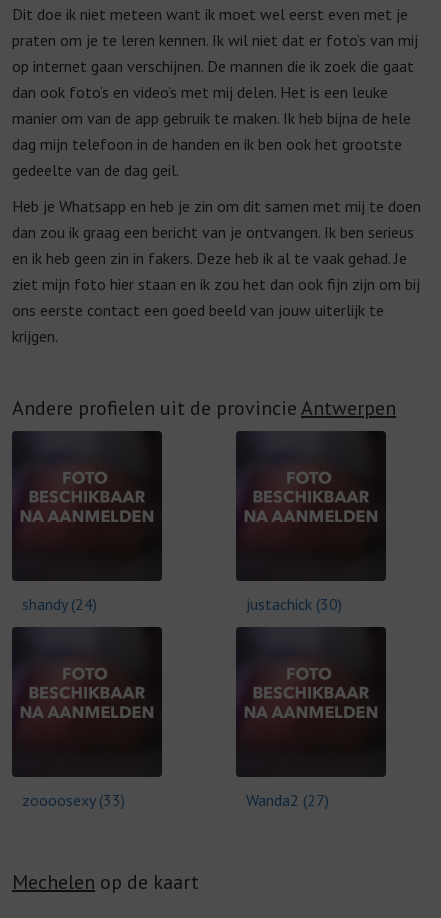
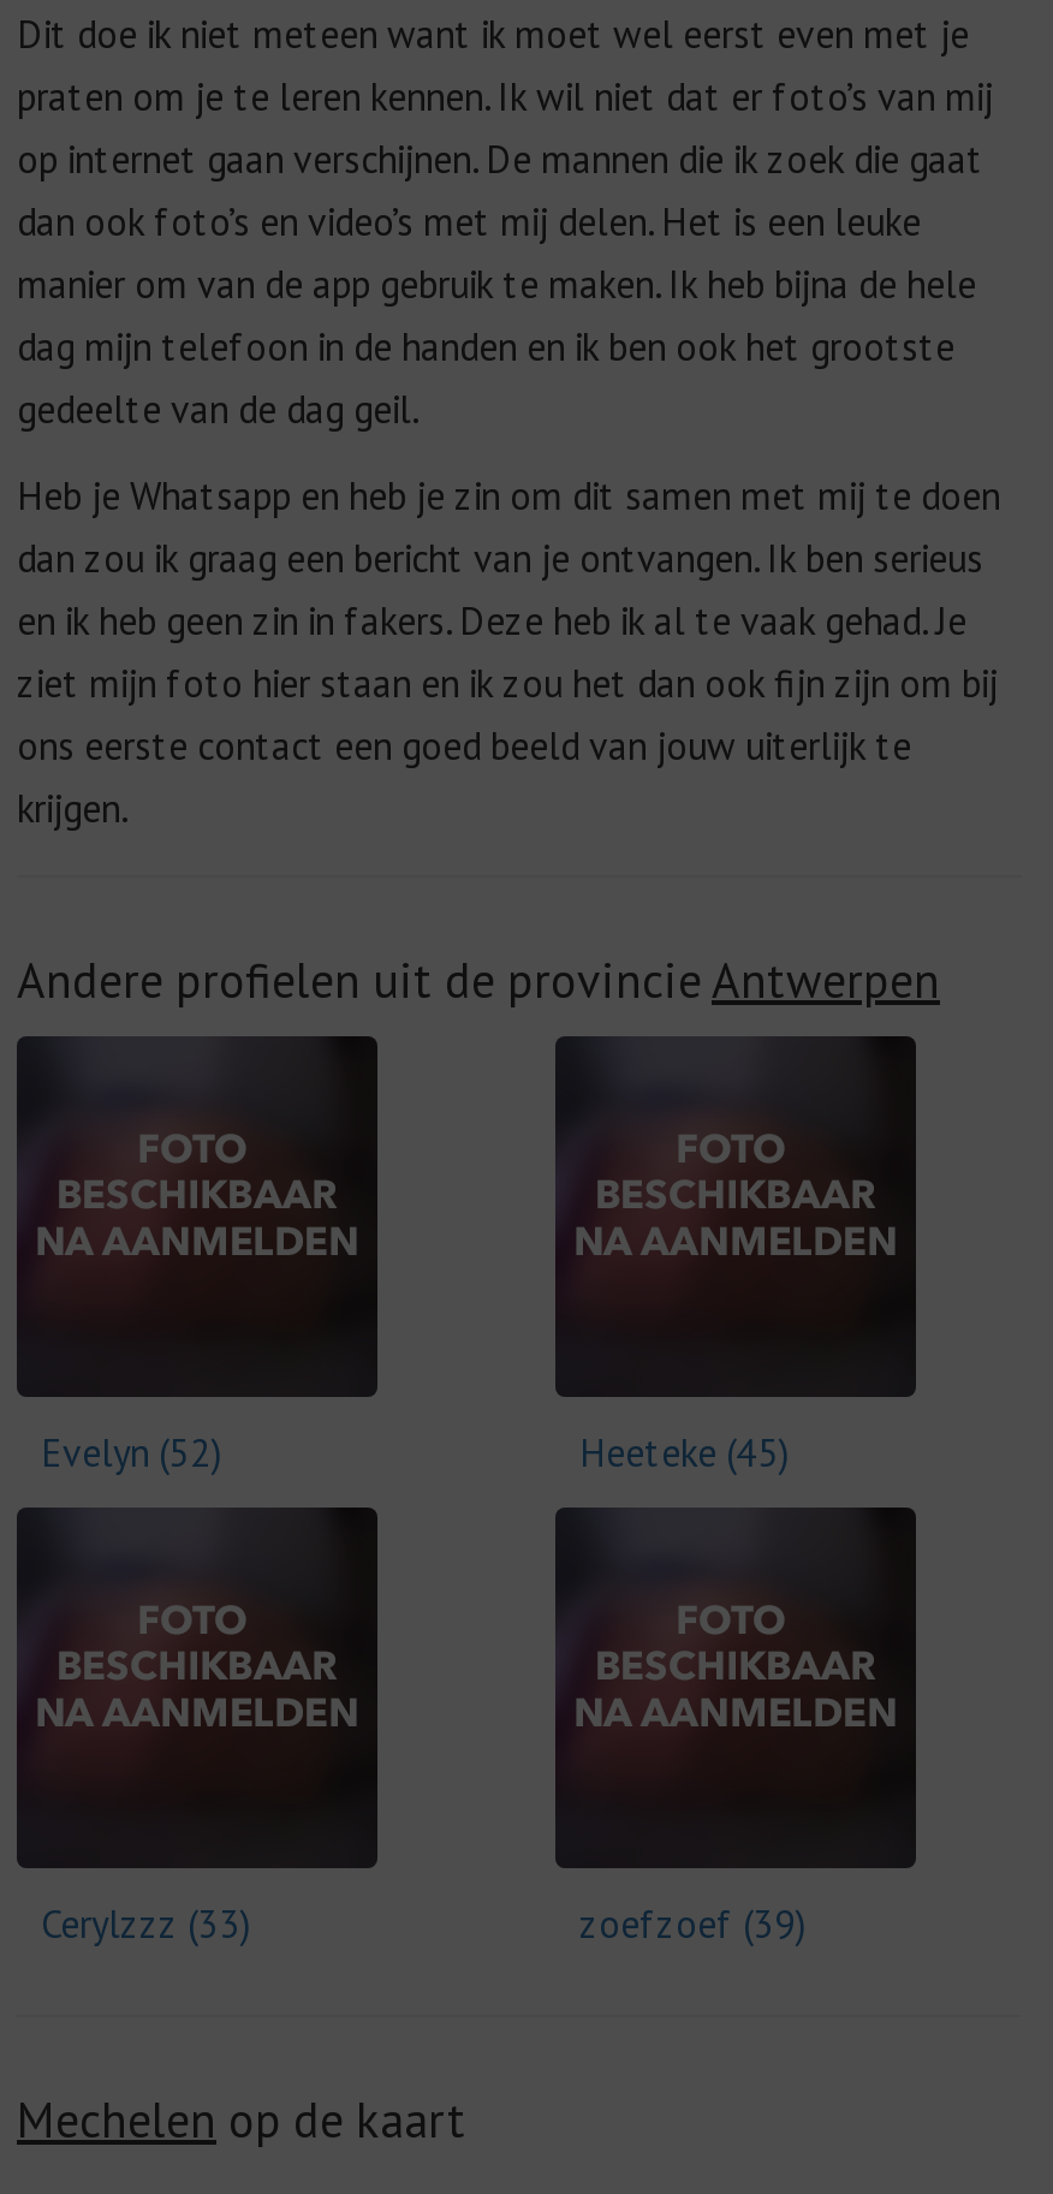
[22,594,342,614] shandy (24) | justachick (30) -> [41,1428,789,1476] Evelyn (52) | Heeteke (45)
[22,790,329,810] zoooosexy (33) | Wanda2 (27) -> [41,1899,805,1948] Cerylzzz (33) | zoefzoef (39)

